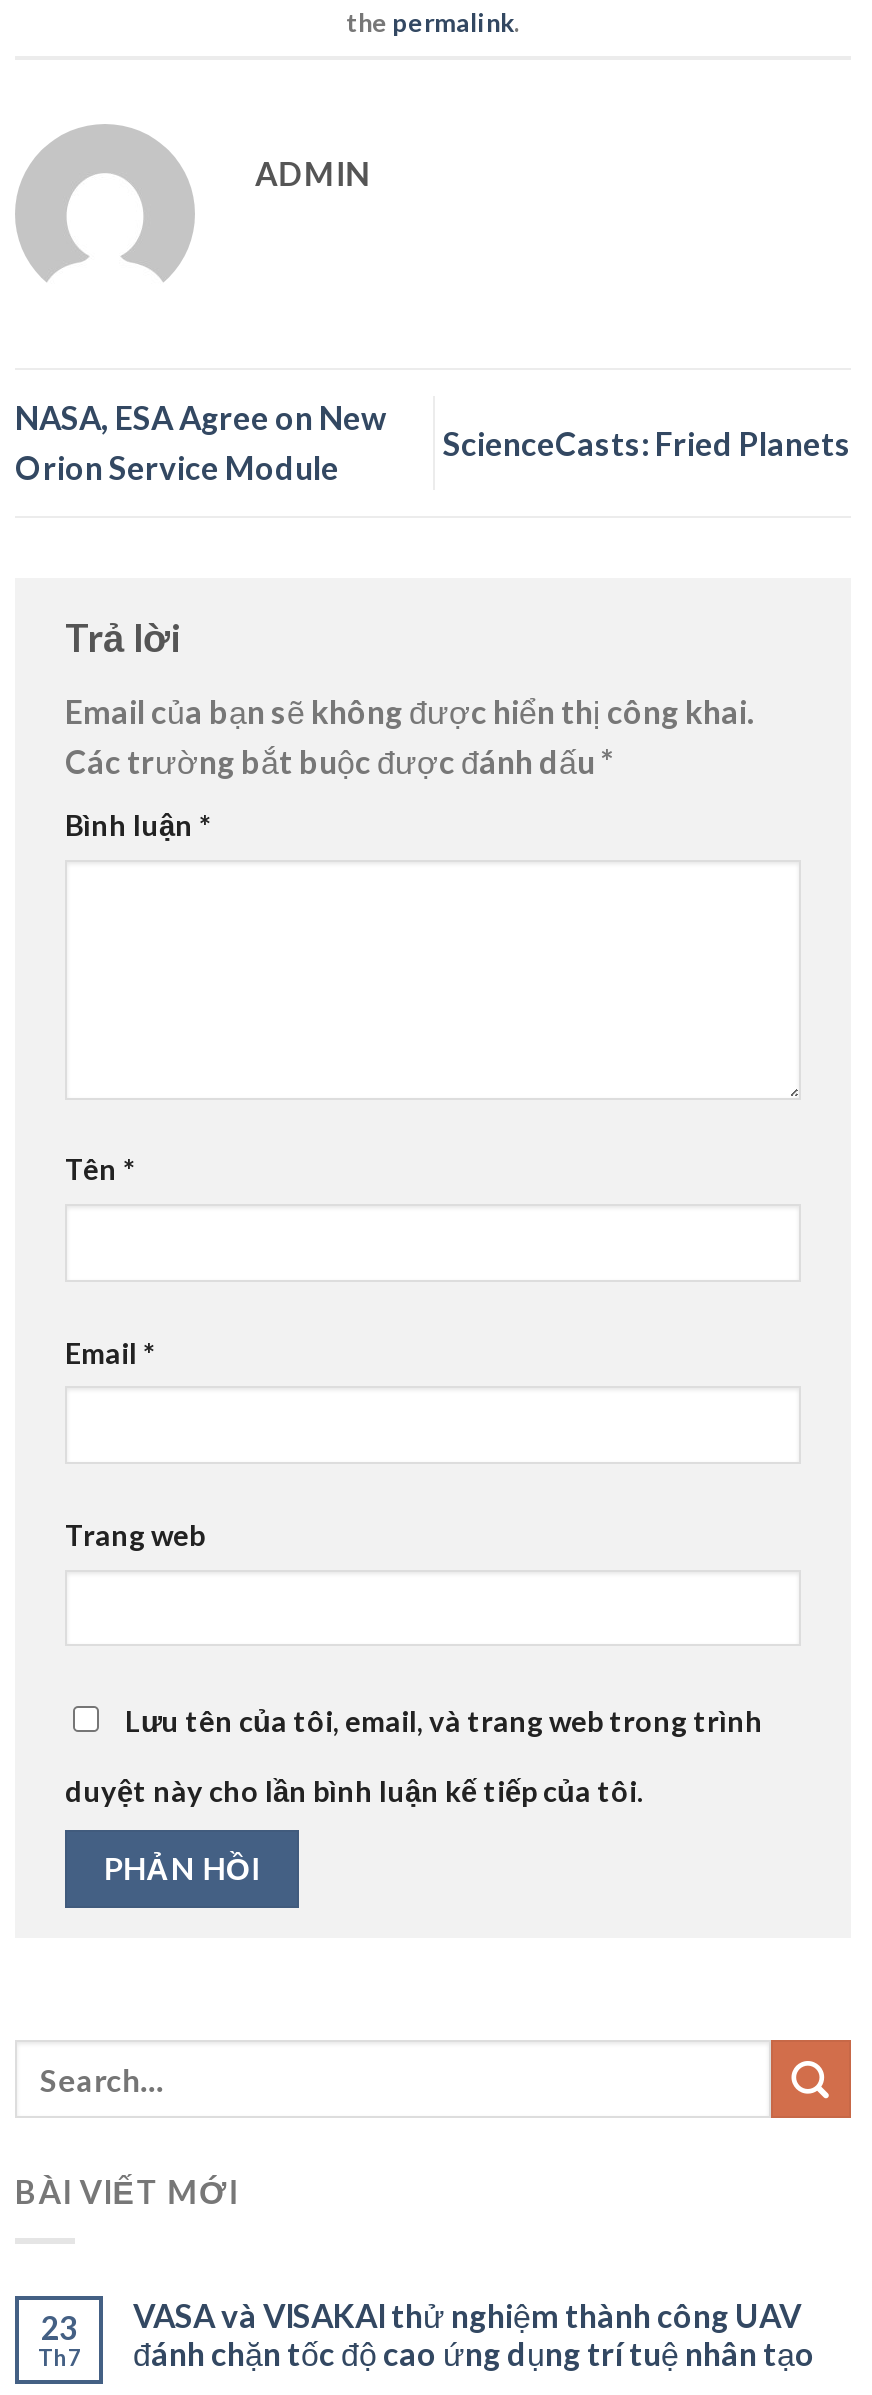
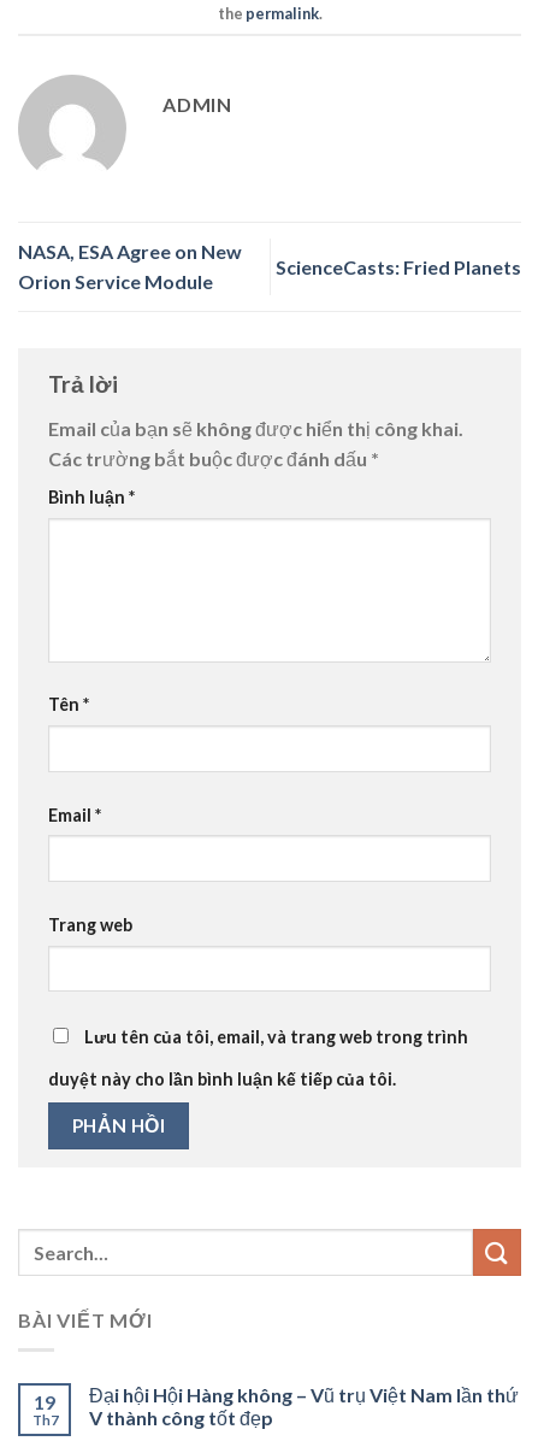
[133,2296,815,2372] VASA và VISAKAI thử nghiệm thành công UAV | đánh chặn tốc độ cao ứng dụng trí tuệ nhân tạo -> [89,1383,519,1429] Đại hội Hội Hàng không – Vũ trụ Việt Nam lần thứ | V thành công tốt đẹp
[41,2308,77,2346] 23 -> [34,1390,55,1413] 19

